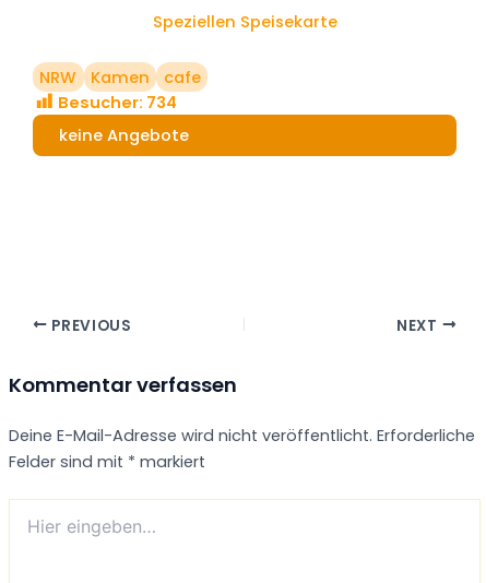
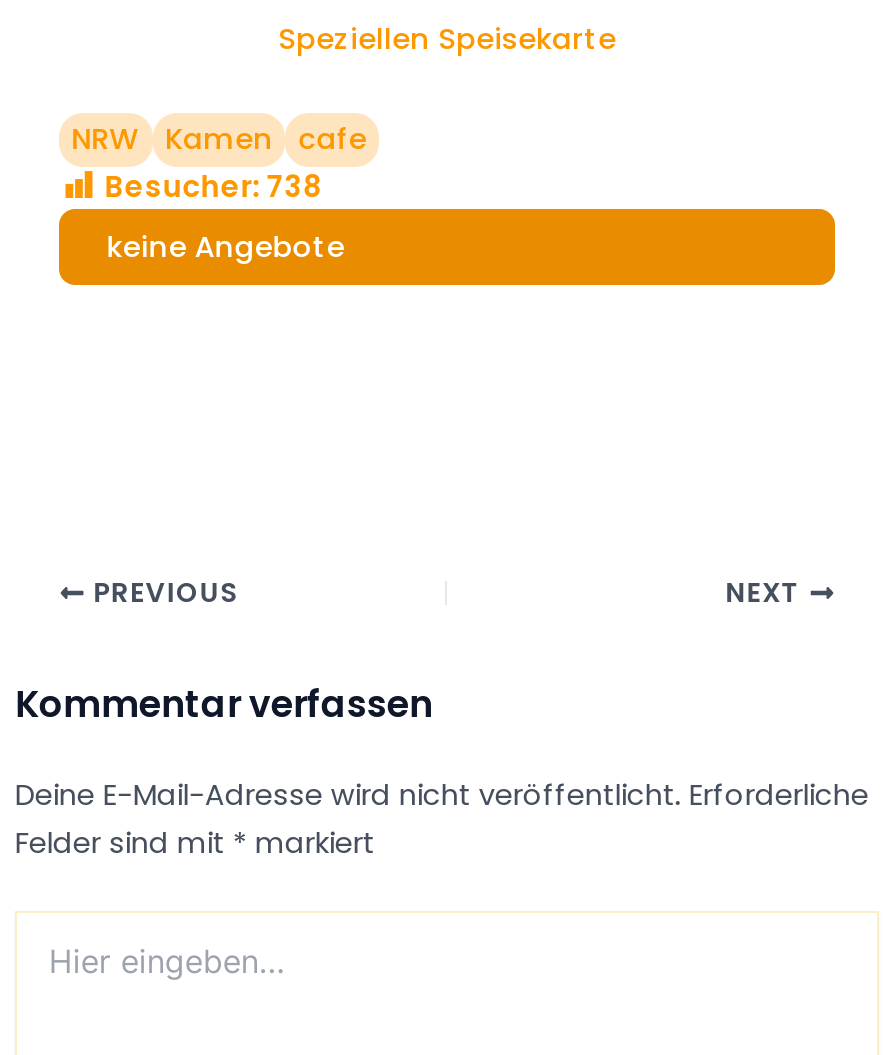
[58,92,177,114] Besucher: 734 -> [105,166,323,206] Besucher: 738

